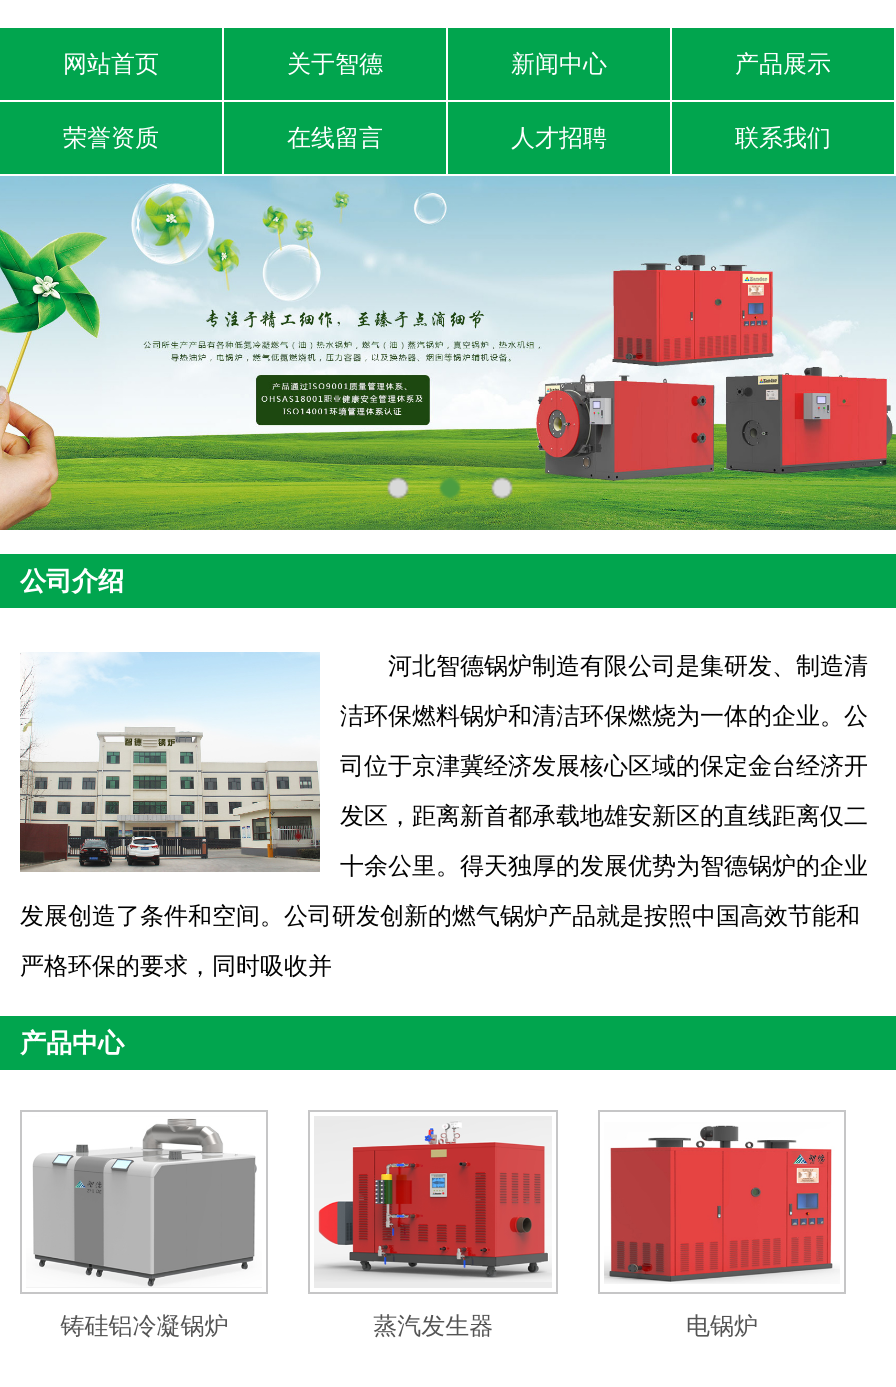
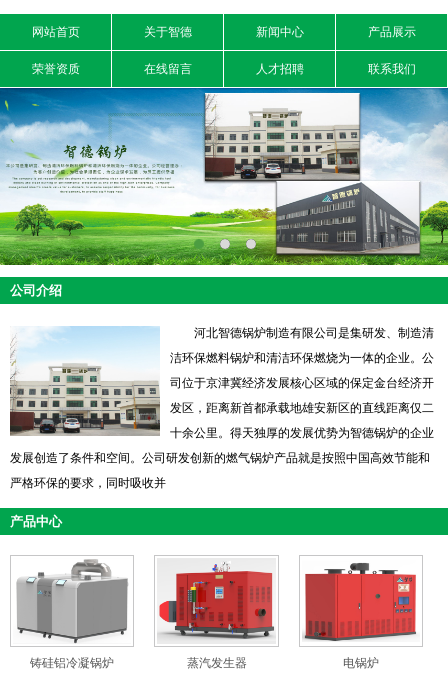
[6,174,890,530] [image] -> [3,87,445,265] [image]

